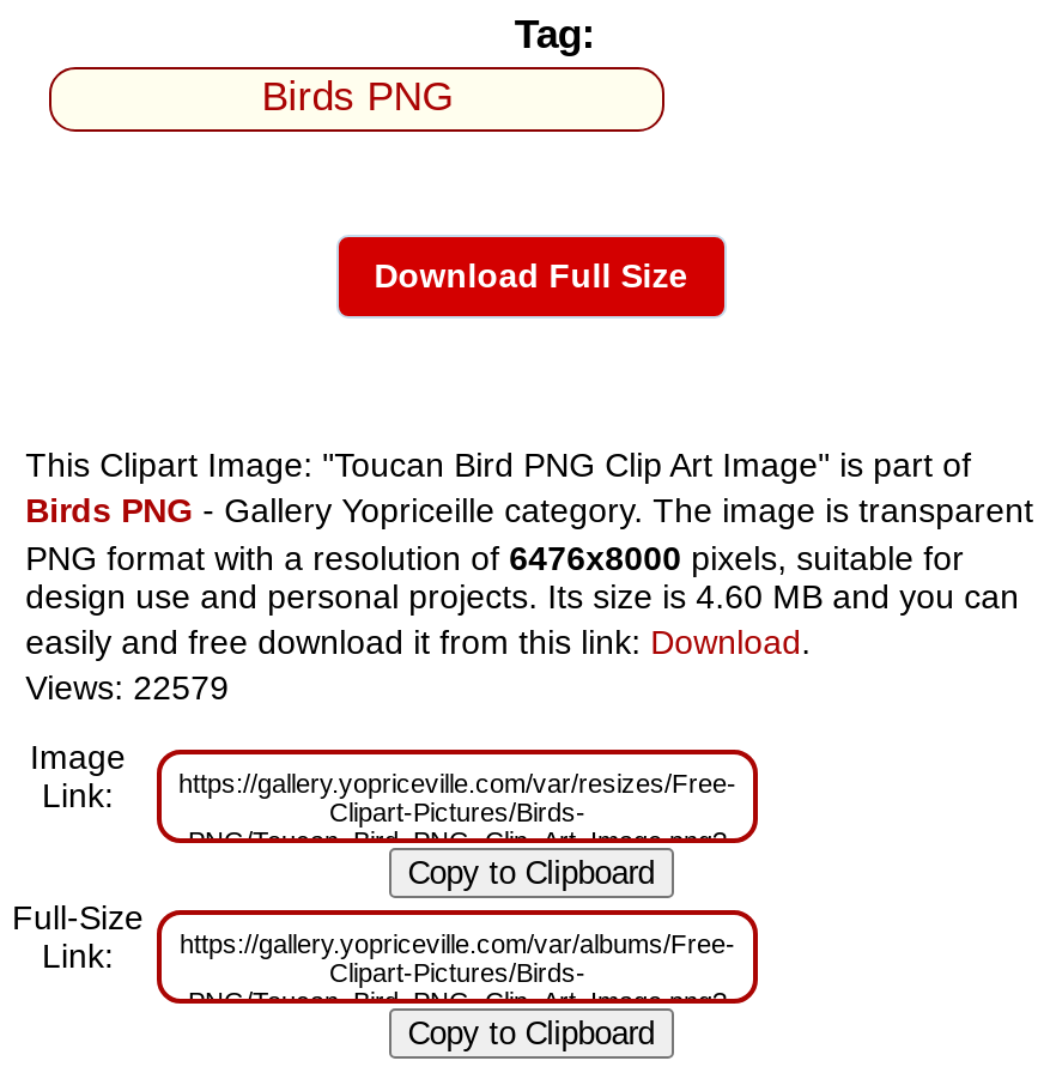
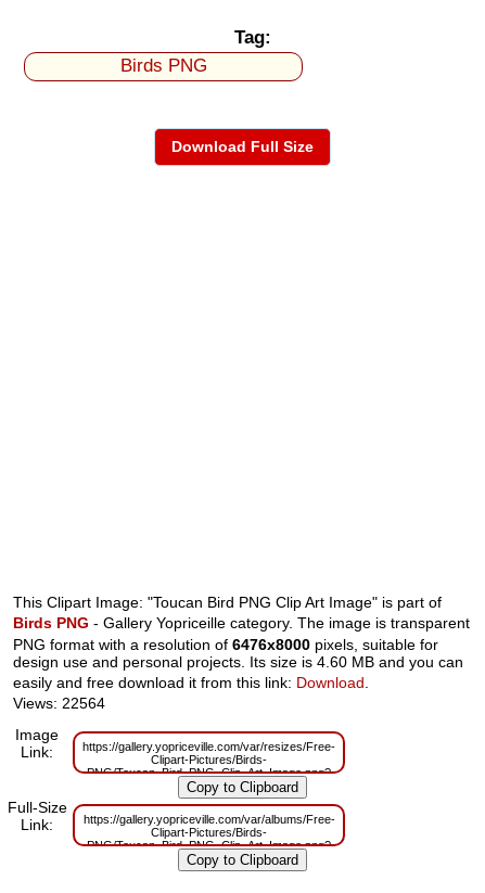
[25,668,229,706] Views: 22579 -> [13,694,105,712] Views: 22564

